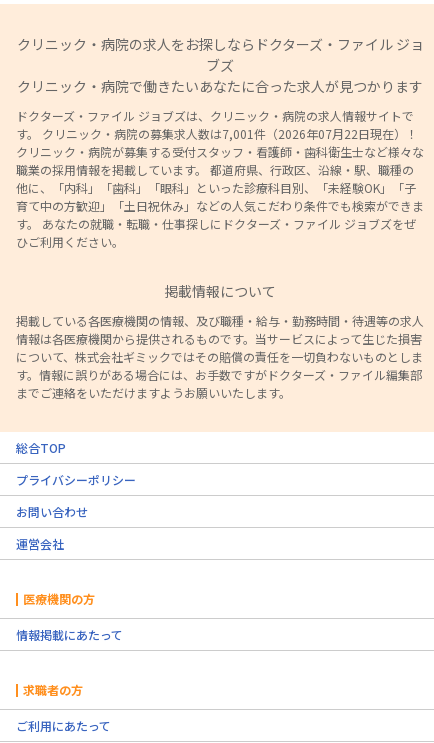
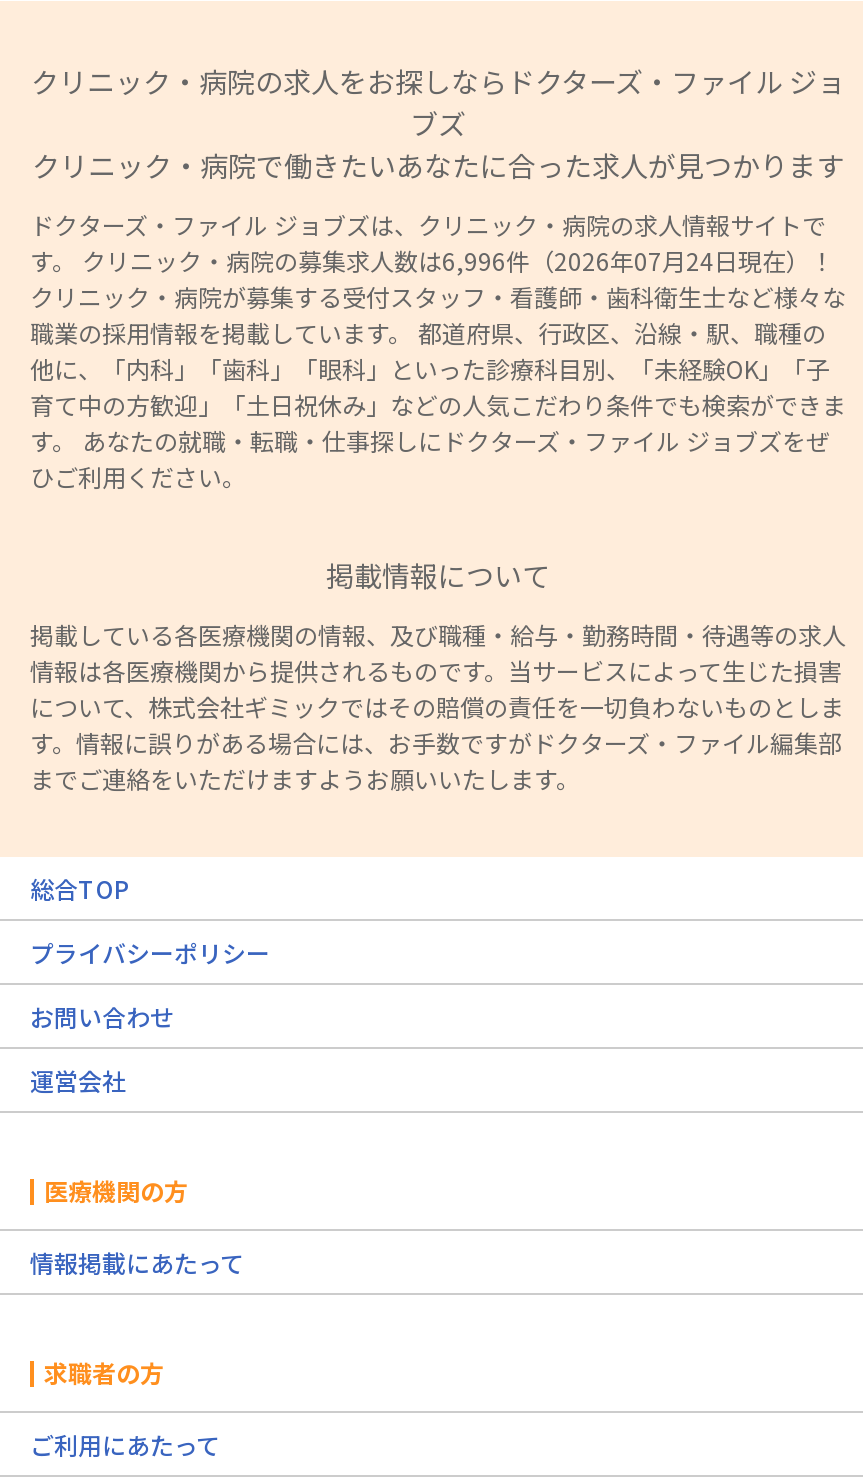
[16,125,418,142] す。 クリニック・病院の募集求人数は7,001件（2026年07月22日現在）！ -> [30,244,834,278] す。 クリニック・病院の募集求人数は6,996件（2026年07月24日現在）！

